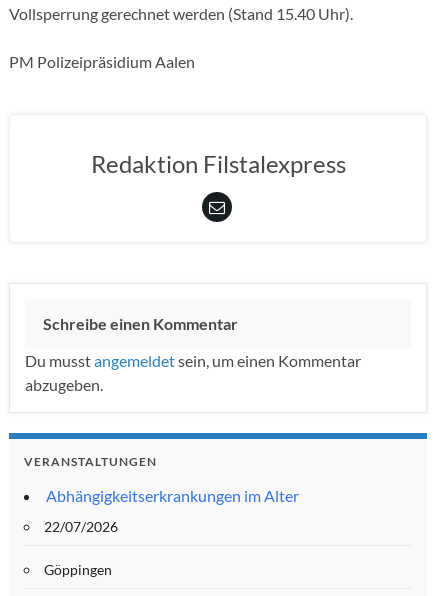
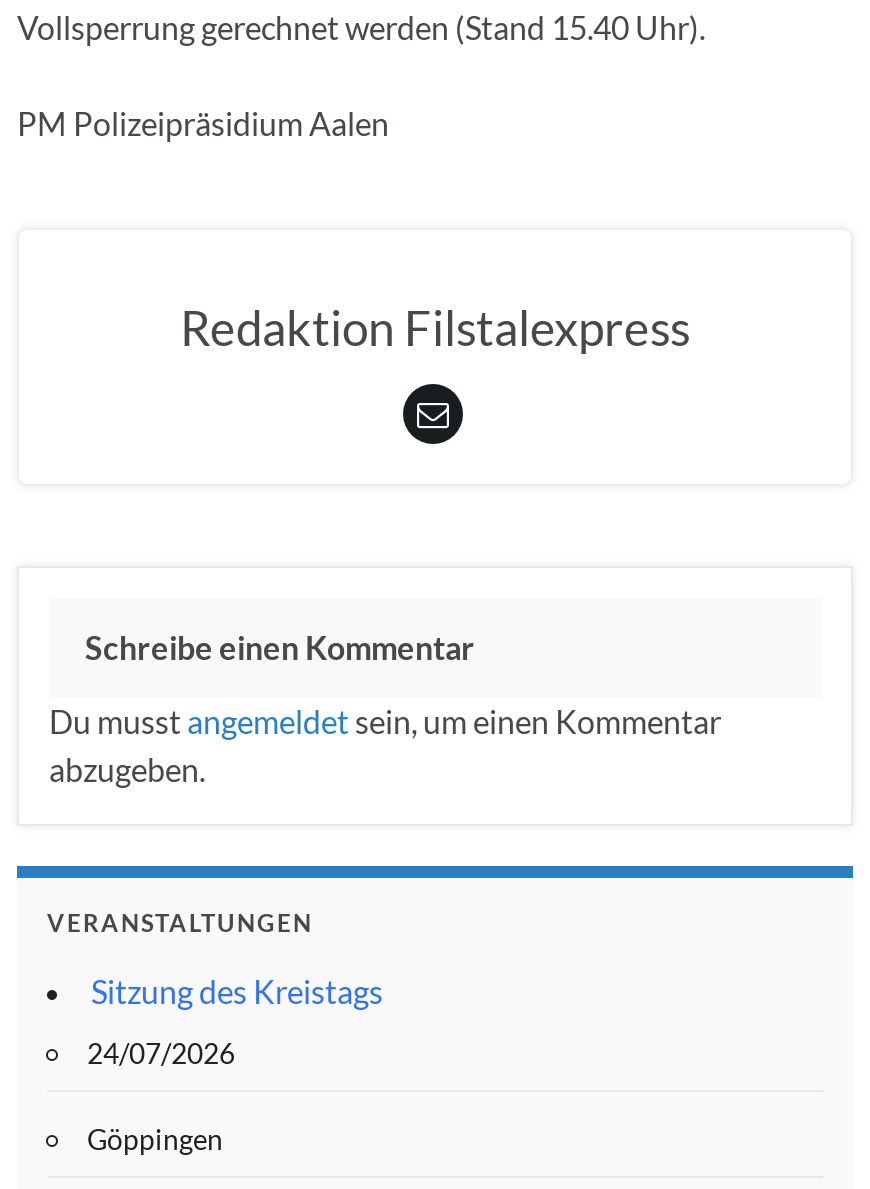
[46,486,299,505] Abhängigkeitserkrankungen im Alter -> [91,972,383,1010] Sitzung des Kreistags
[44,518,118,535] 22/07/2026 -> [87,1036,235,1070] 24/07/2026

